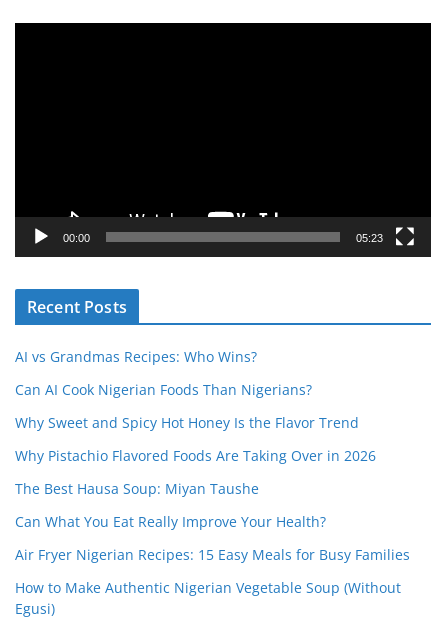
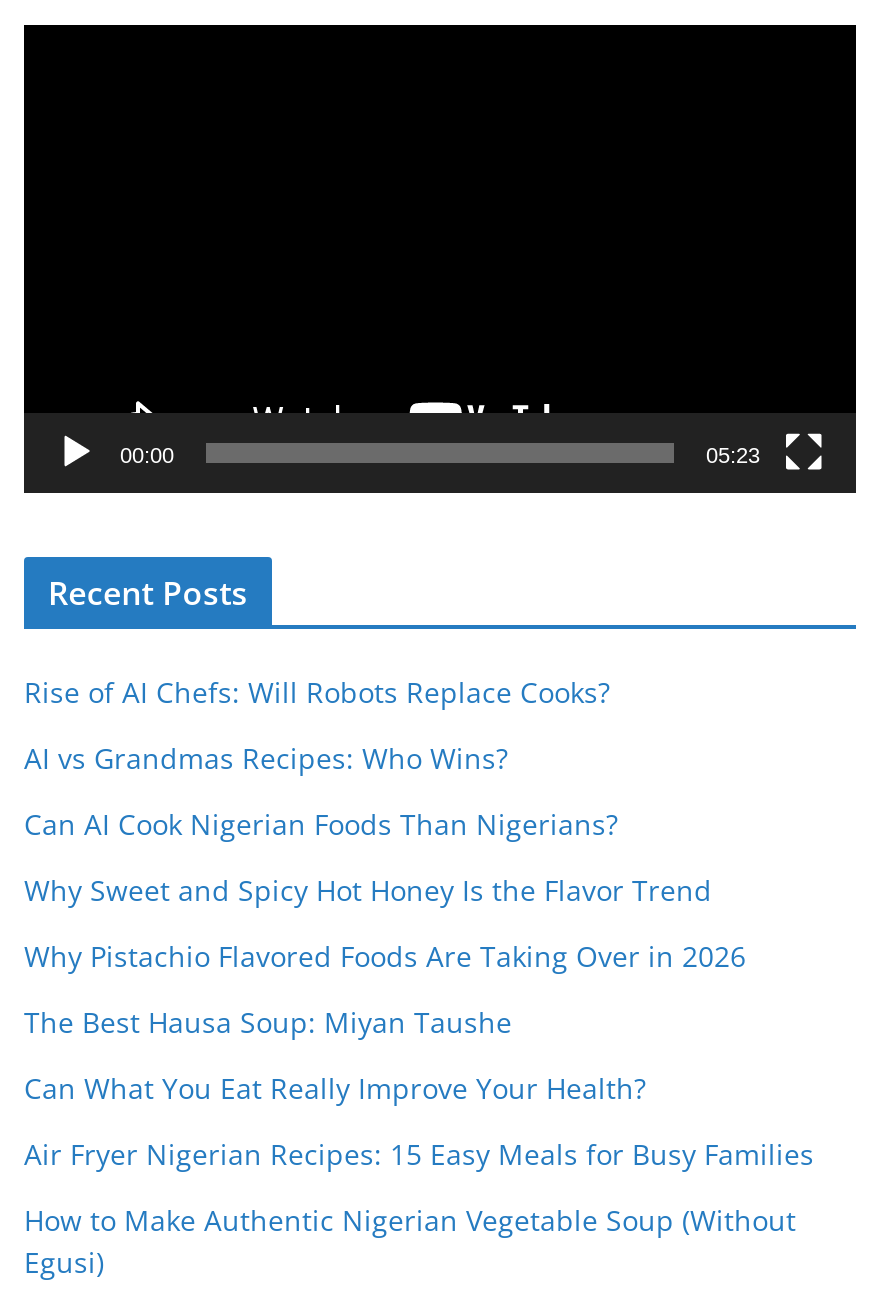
none -> [24,673,610,711] Rise of AI Chefs: Will Robots Replace Cooks?

